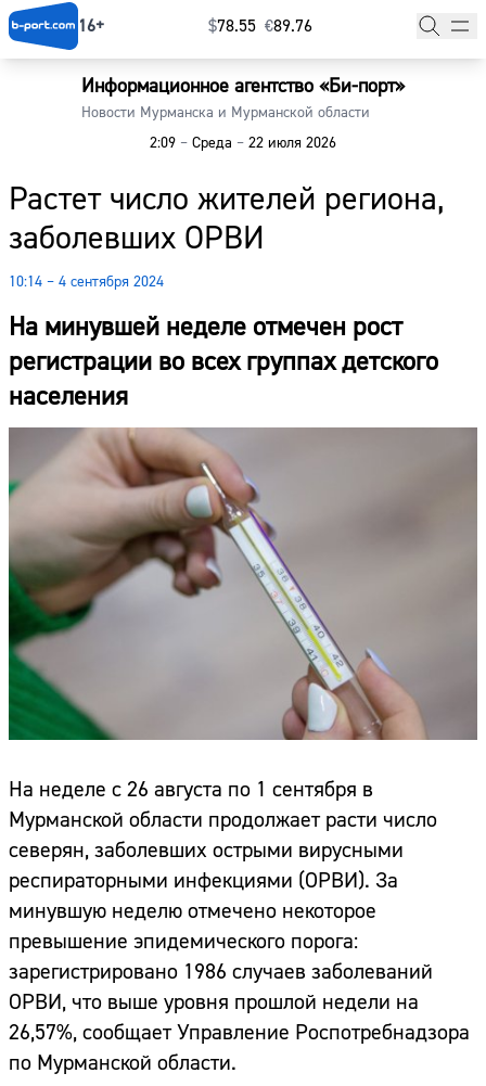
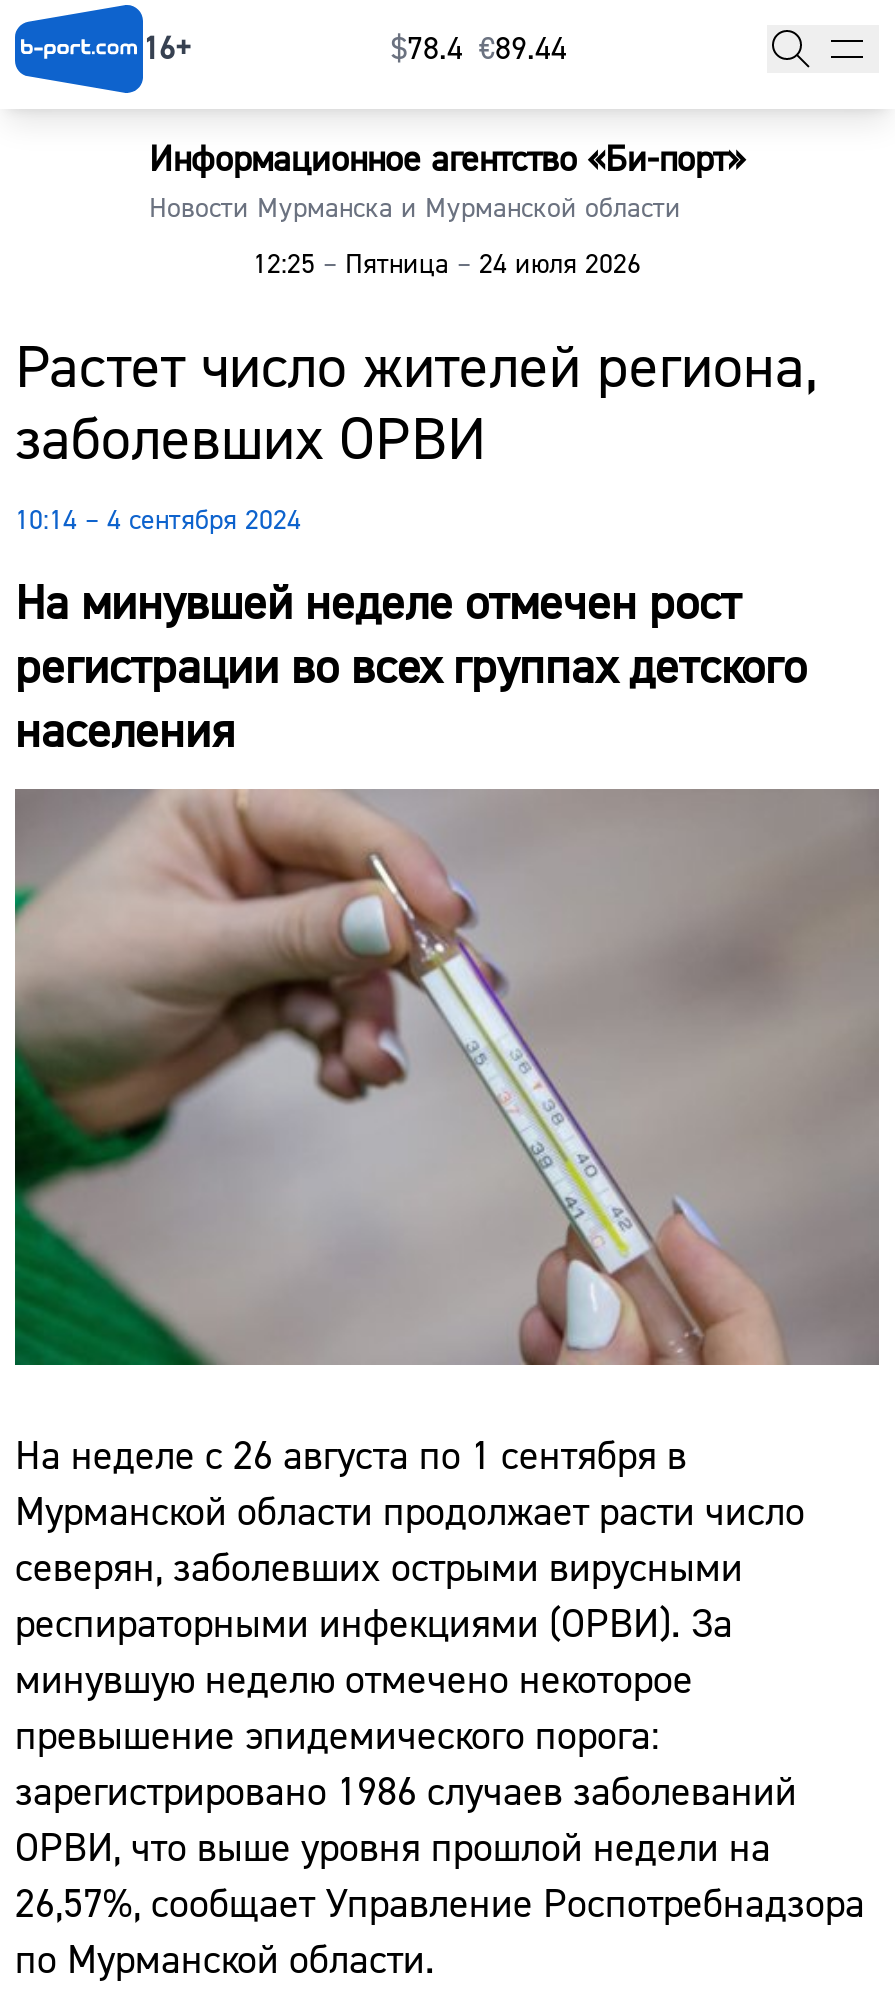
[208,15,312,37] $78.55 €89.76 -> [391,29,567,69] $78.4 €89.44
[150,134,336,153] 2:09 – Среда – 22 июля 2026 -> [253,248,641,284] 12:25 – Пятница – 24 июля 2026

